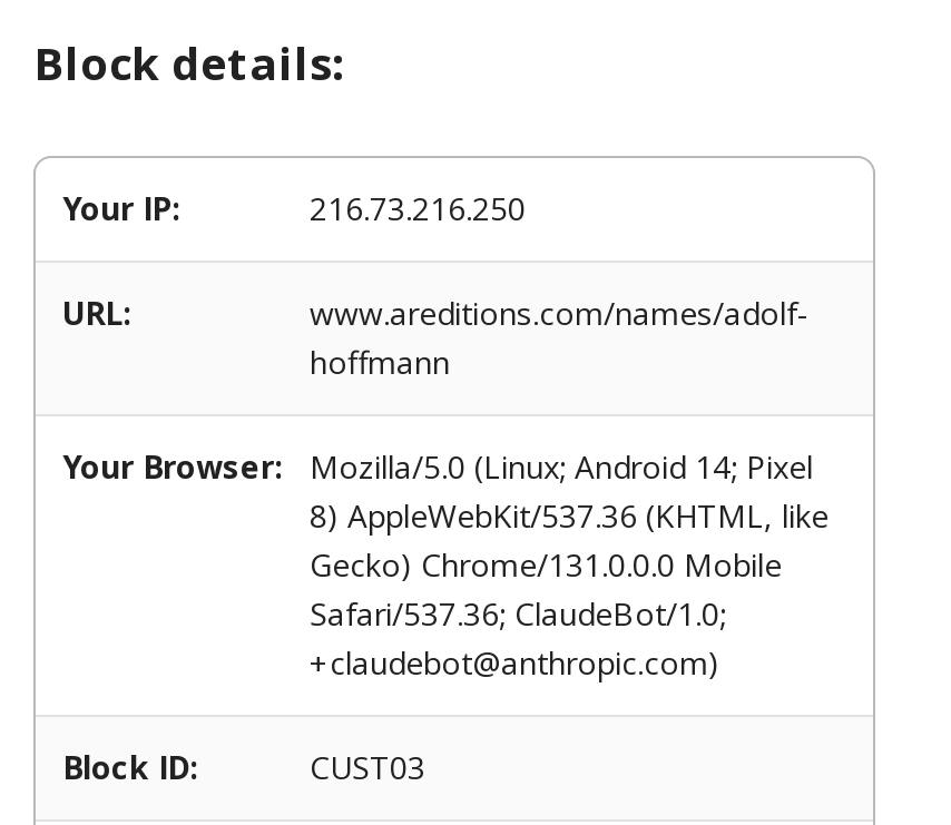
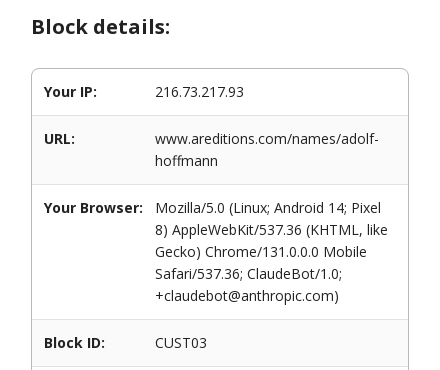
[310,187,526,229] 216.73.216.250 -> [155,82,244,101] 216.73.217.93

